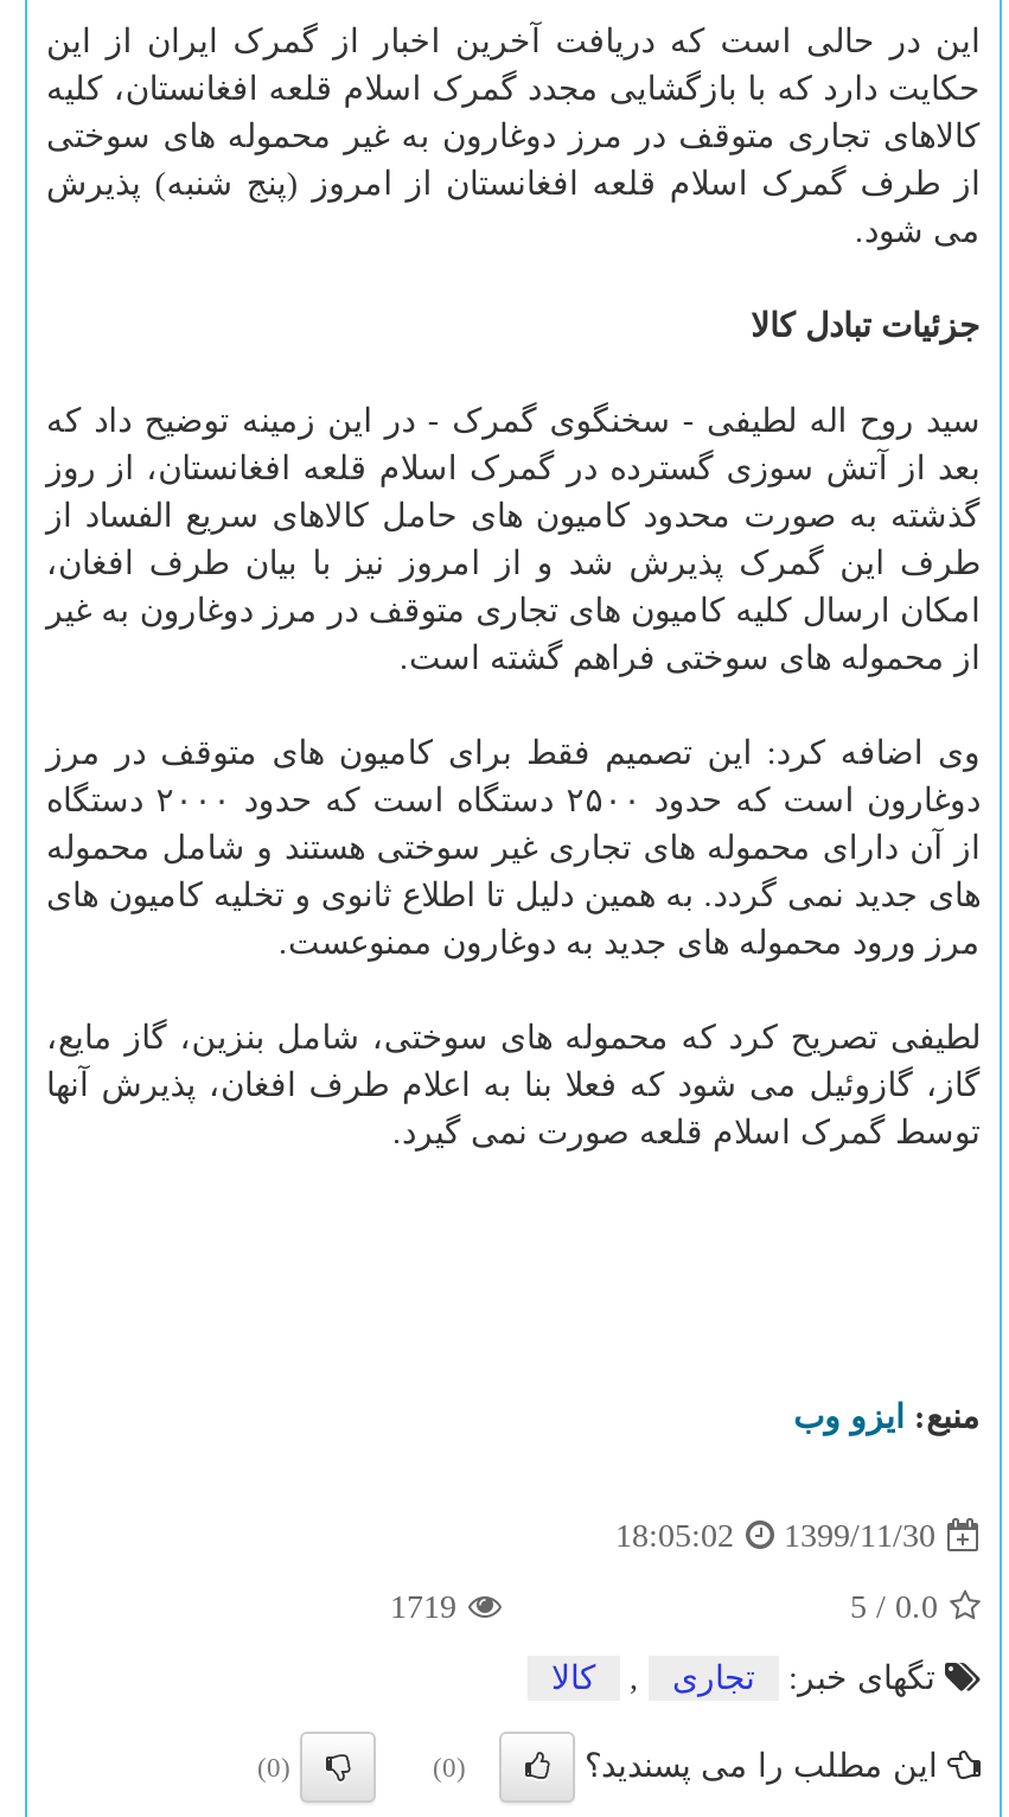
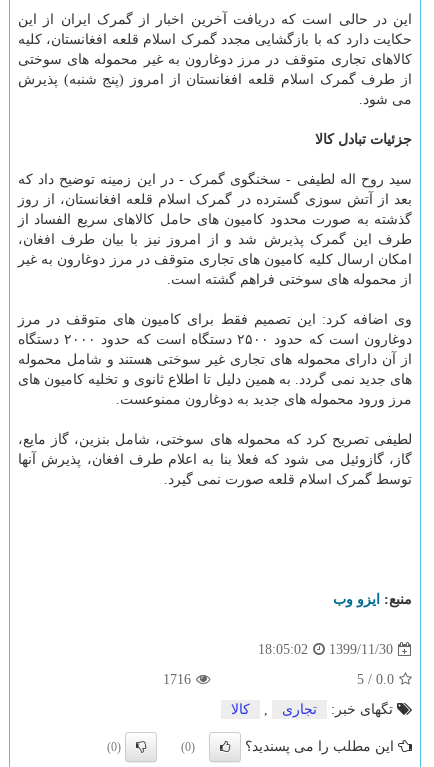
[390,1590,456,1626] 1719 -> [163,672,191,687] 1716

